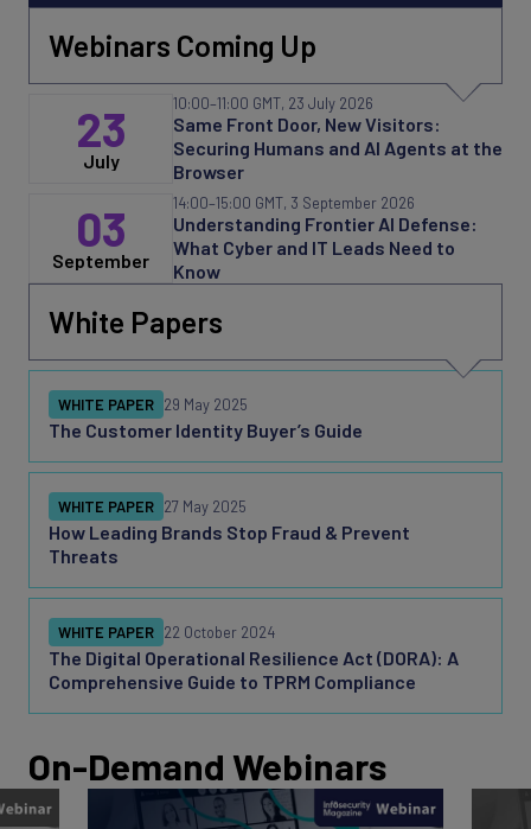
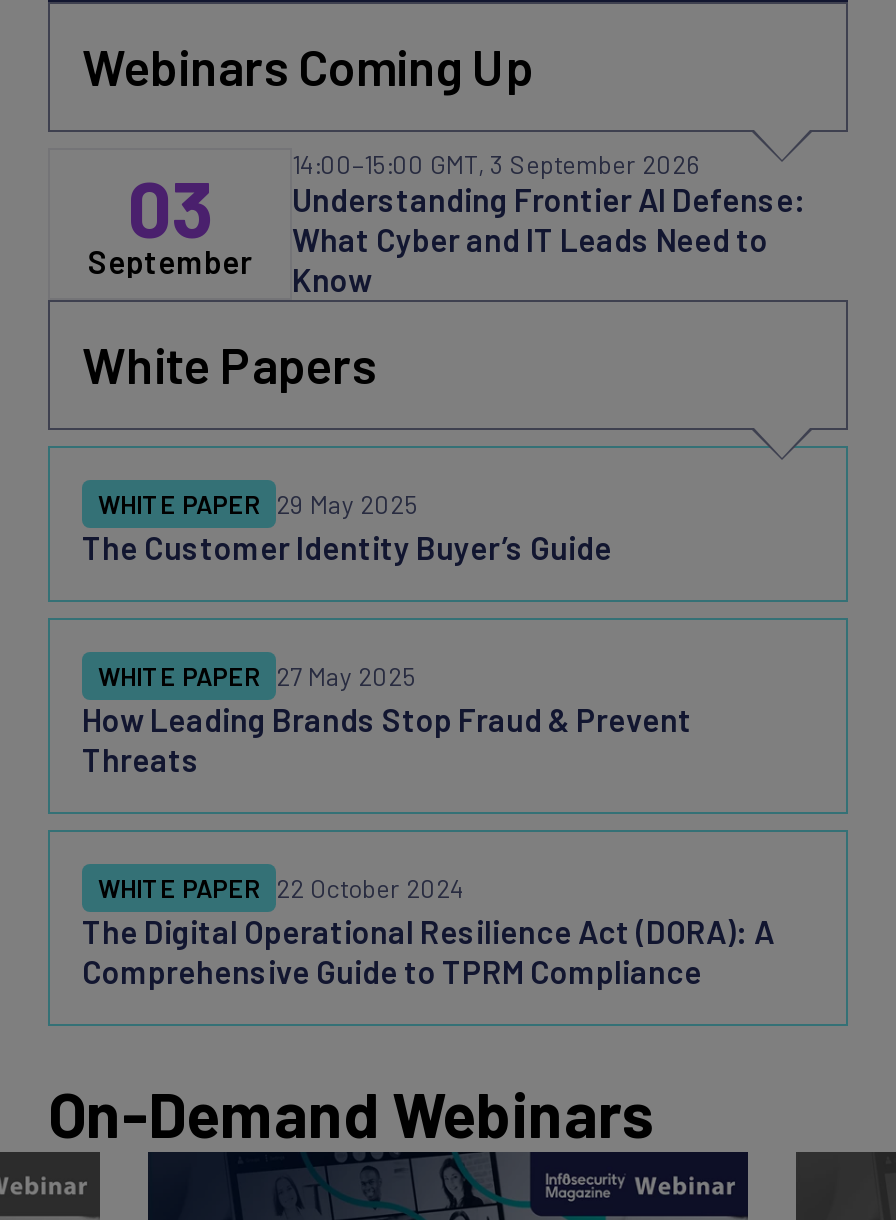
[75,94,373,172] 10:00–11:00 GMT, 23 July 2026 | 23 | July -> none
[173,113,503,183] Same Front Door, New Visitors: | Securing Humans and AI Agents at the | Browser -> none

